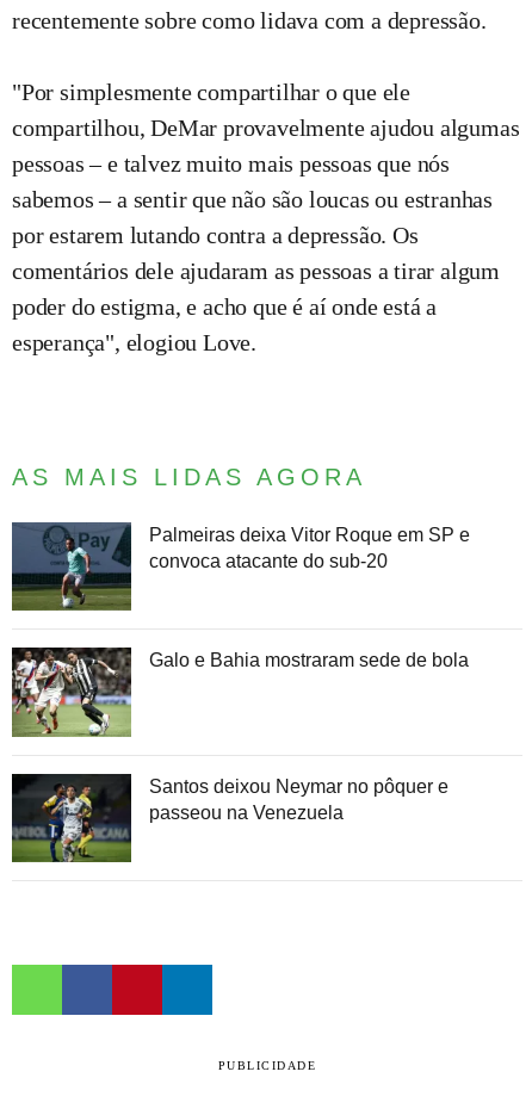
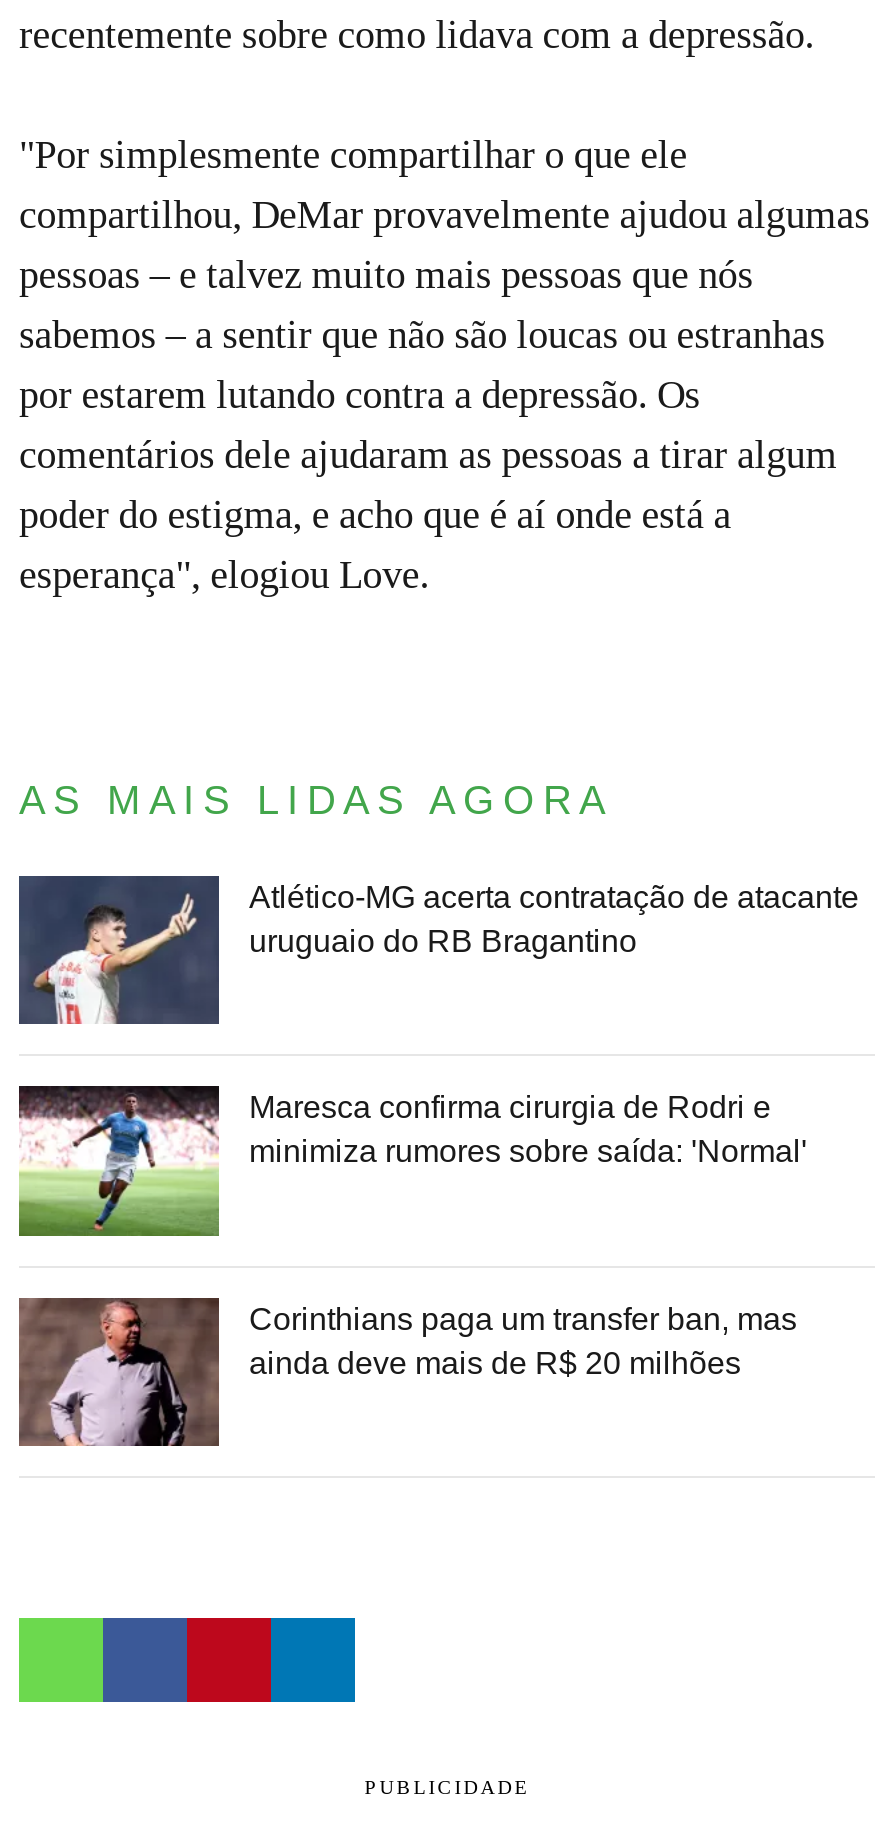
[12,524,470,612] [image] | Palmeiras deixa Vitor Roque em SP e | convoca atacante do sub-20 -> [19,879,859,1026] [image] | Atlético-MG acerta contratação de atacante | uruguaio do RB Bragantino
[11,648,469,737] [image] | Galo e Bahia mostraram sede de bola -> [19,1090,807,1234] [image] | Maresca confirma cirurgia de Rodri e | minimiza rumores sobre saída: 'Normal'
[11,773,449,863] [image] | Santos deixou Neymar no pôquer e | passeou na Venezuela -> [17,1296,797,1448] [image] | Corinthians paga um transfer ban, mas | ainda deve mais de R$ 20 milhões

